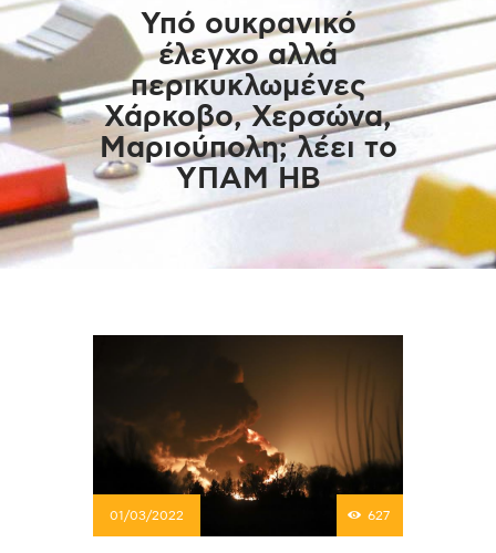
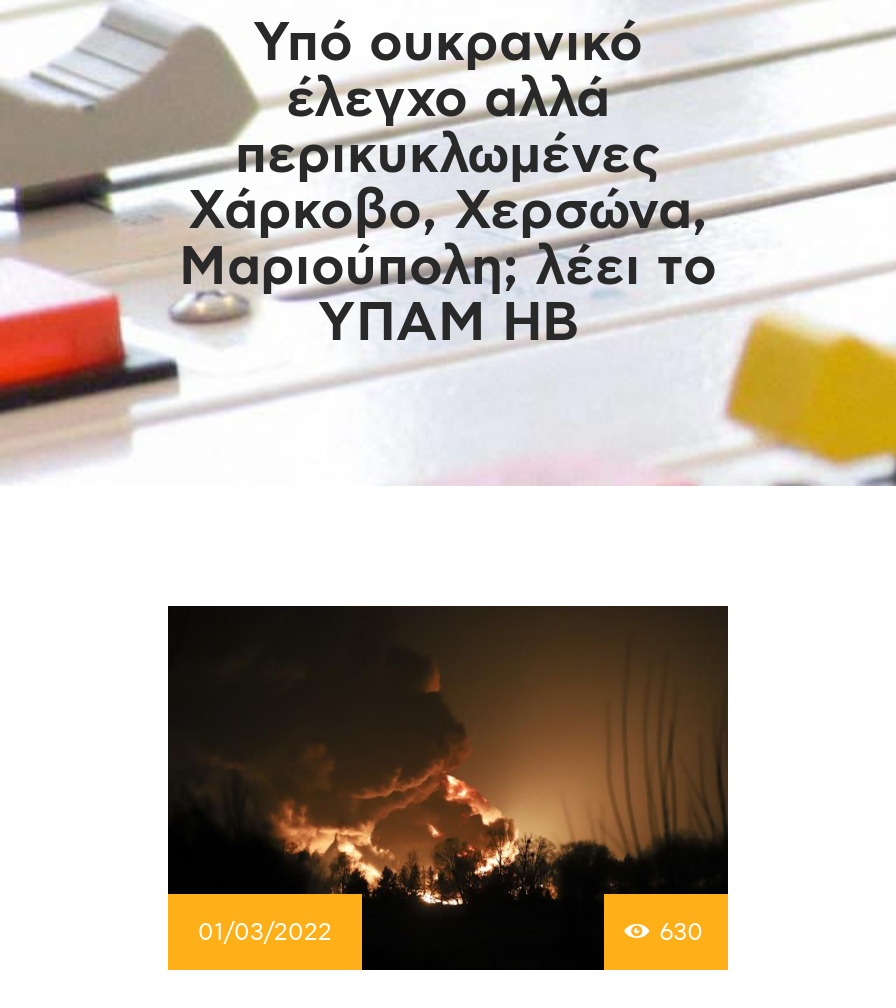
[367,508,389,522] 627 -> [659,919,703,943] 630

